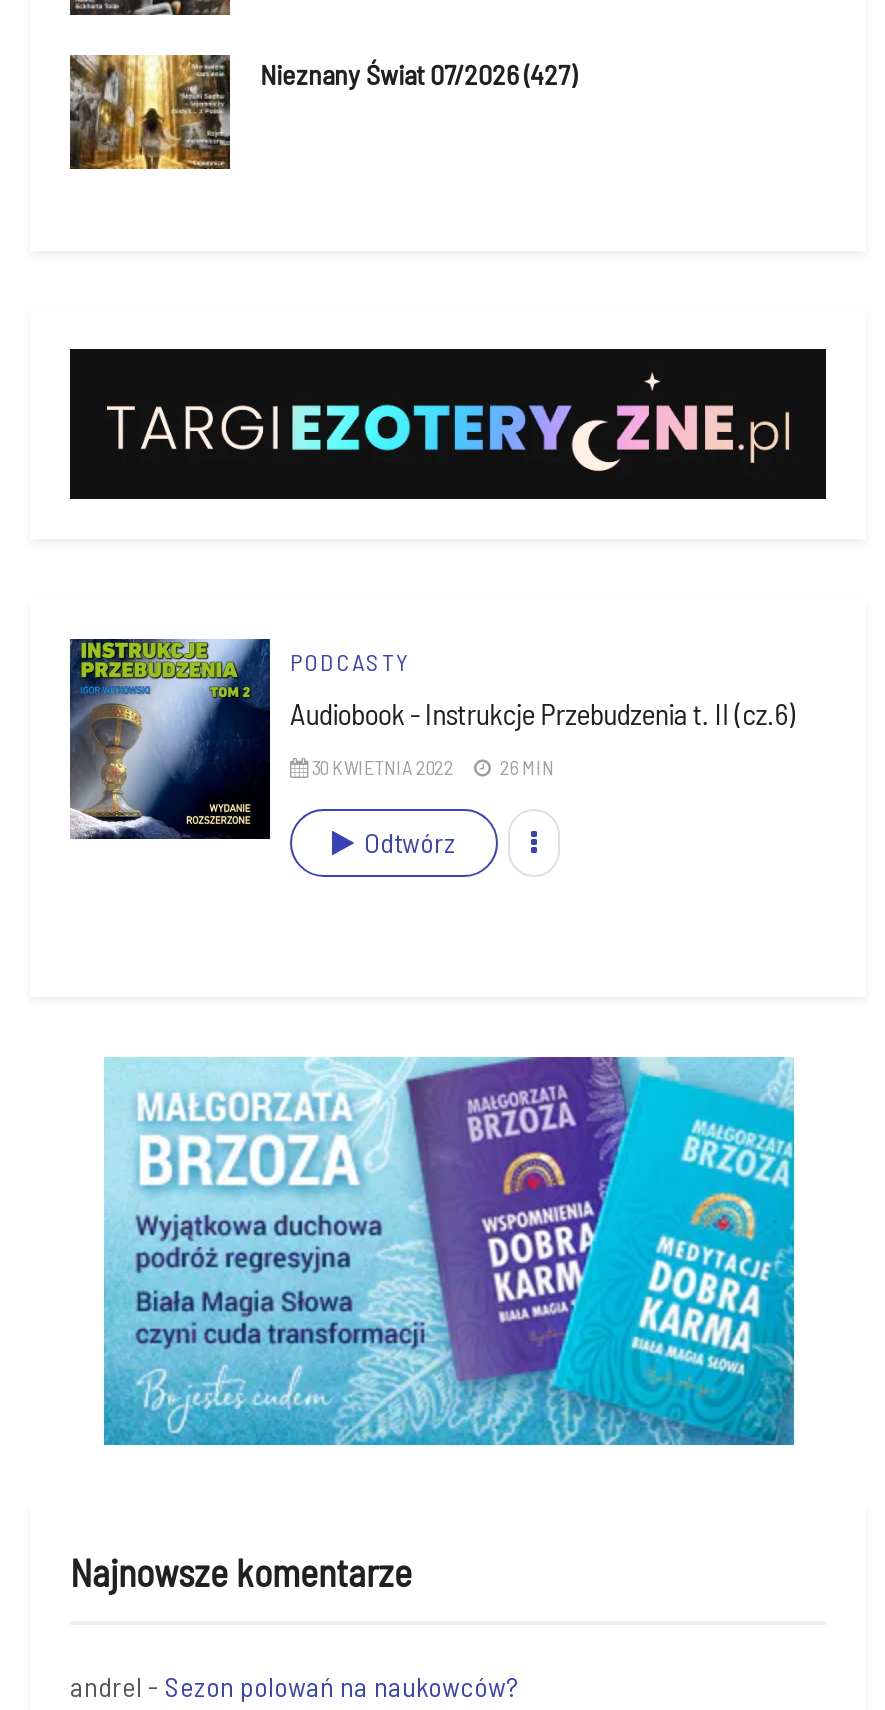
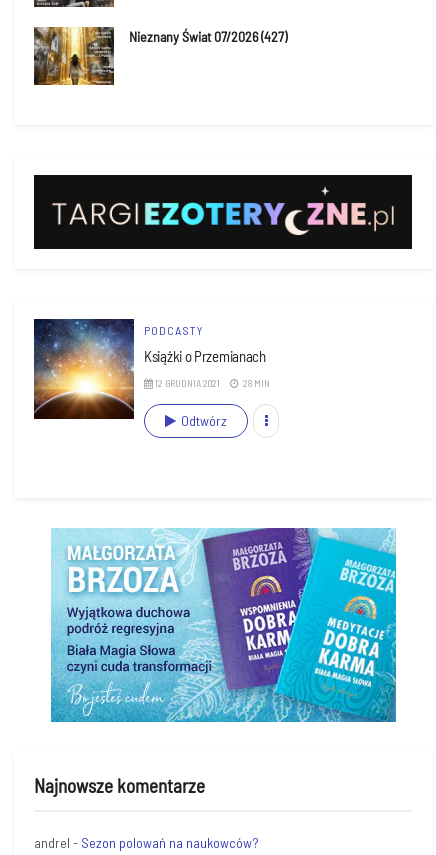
[70,638,795,842] [image] | Audiobook - Instrukcje Przebudzenia t. II (cz.6) -> [33,318,266,420] [image] | Książki o Przemianach
[308,754,554,778] 30 KWIETNIA 2022 | 26 MIN -> [153,377,270,389] 12 GRUDNIA 2021 | 28 MIN

